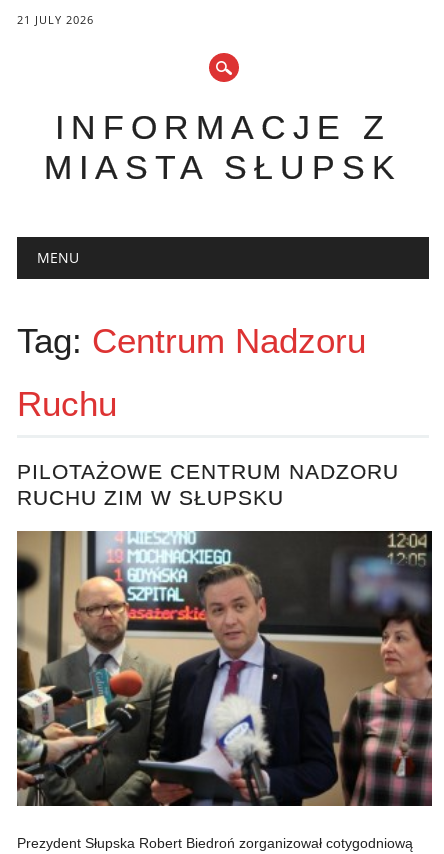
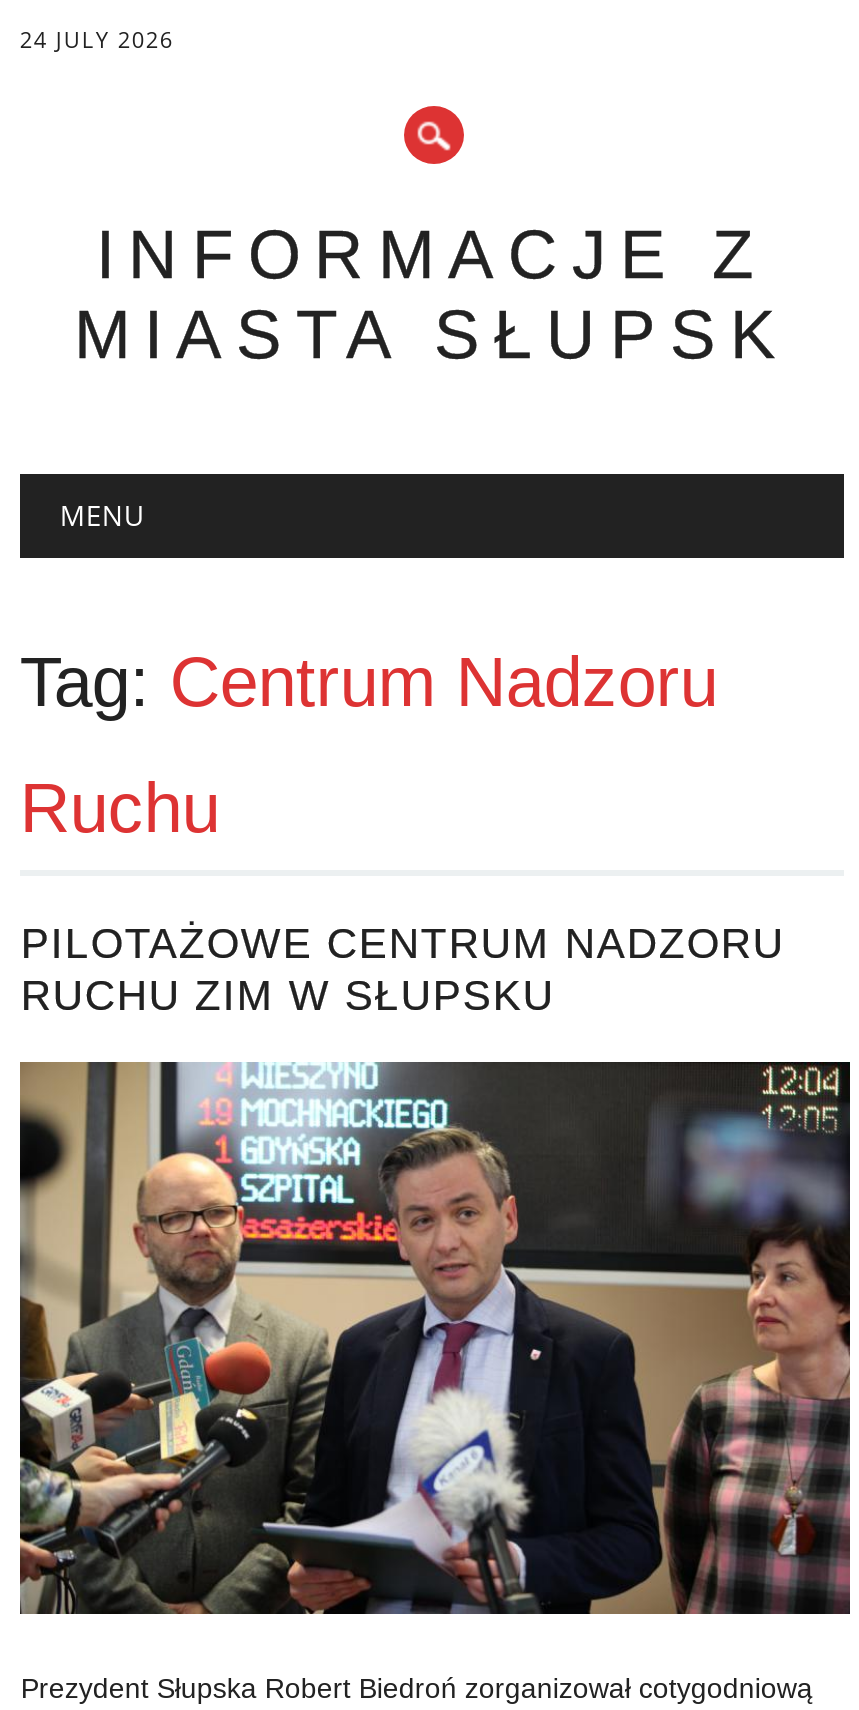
[17,12,94,27] 21 JULY 2026 -> [20,24,174,54] 24 JULY 2026

